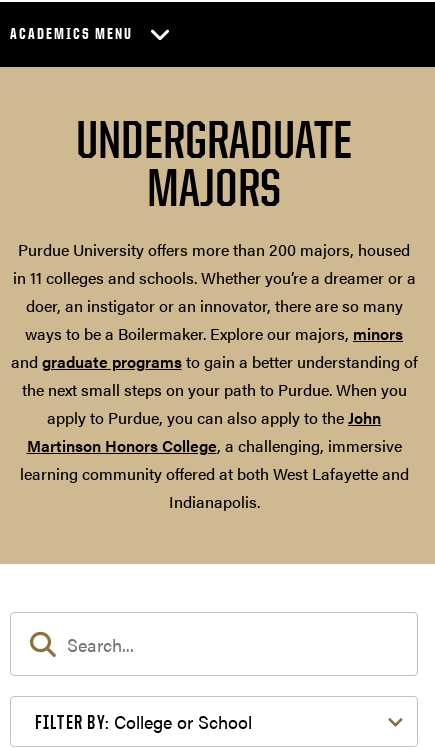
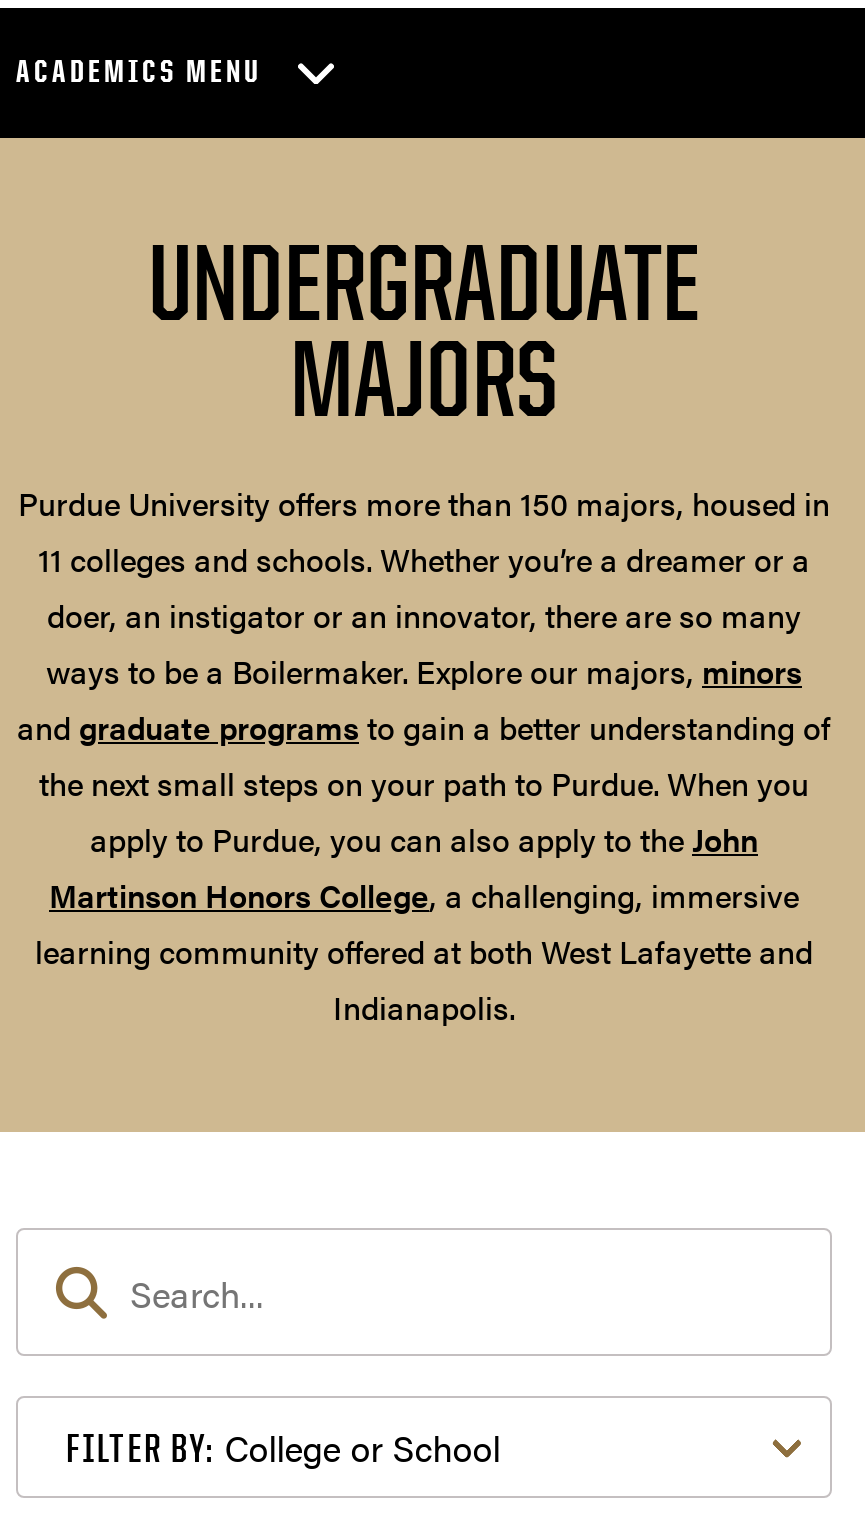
[12,238,415,289] Purdue University offers more than 200 majors, housed | in 11 colleges and schools. Whether you’re a dreamer or a -> [18,480,830,582] Purdue University offers more than 150 majors, housed in | 11 colleges and schools. Whether you’re a dreamer or a

